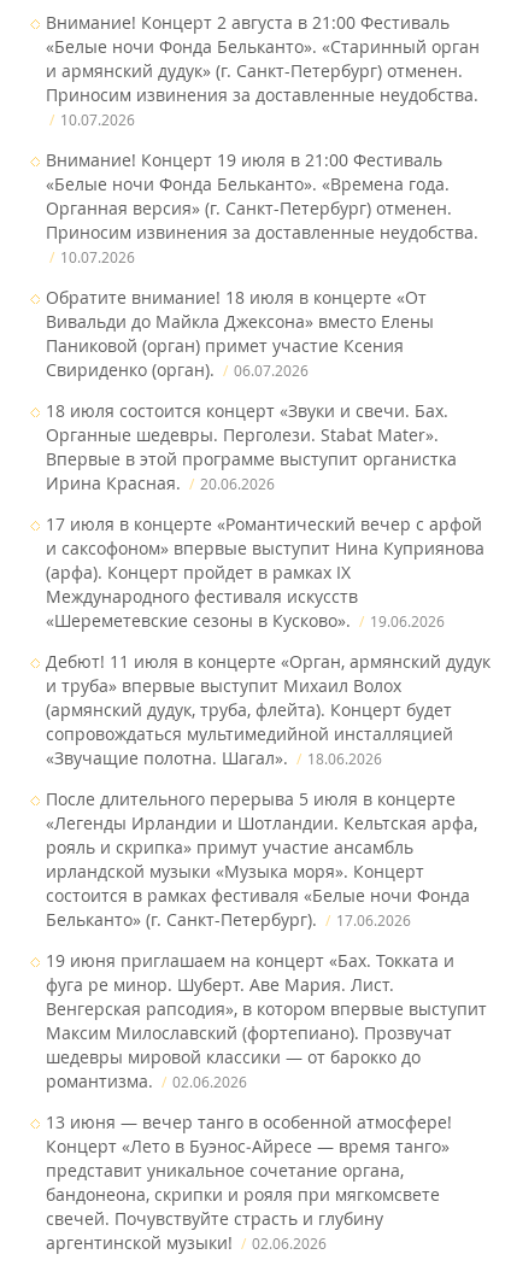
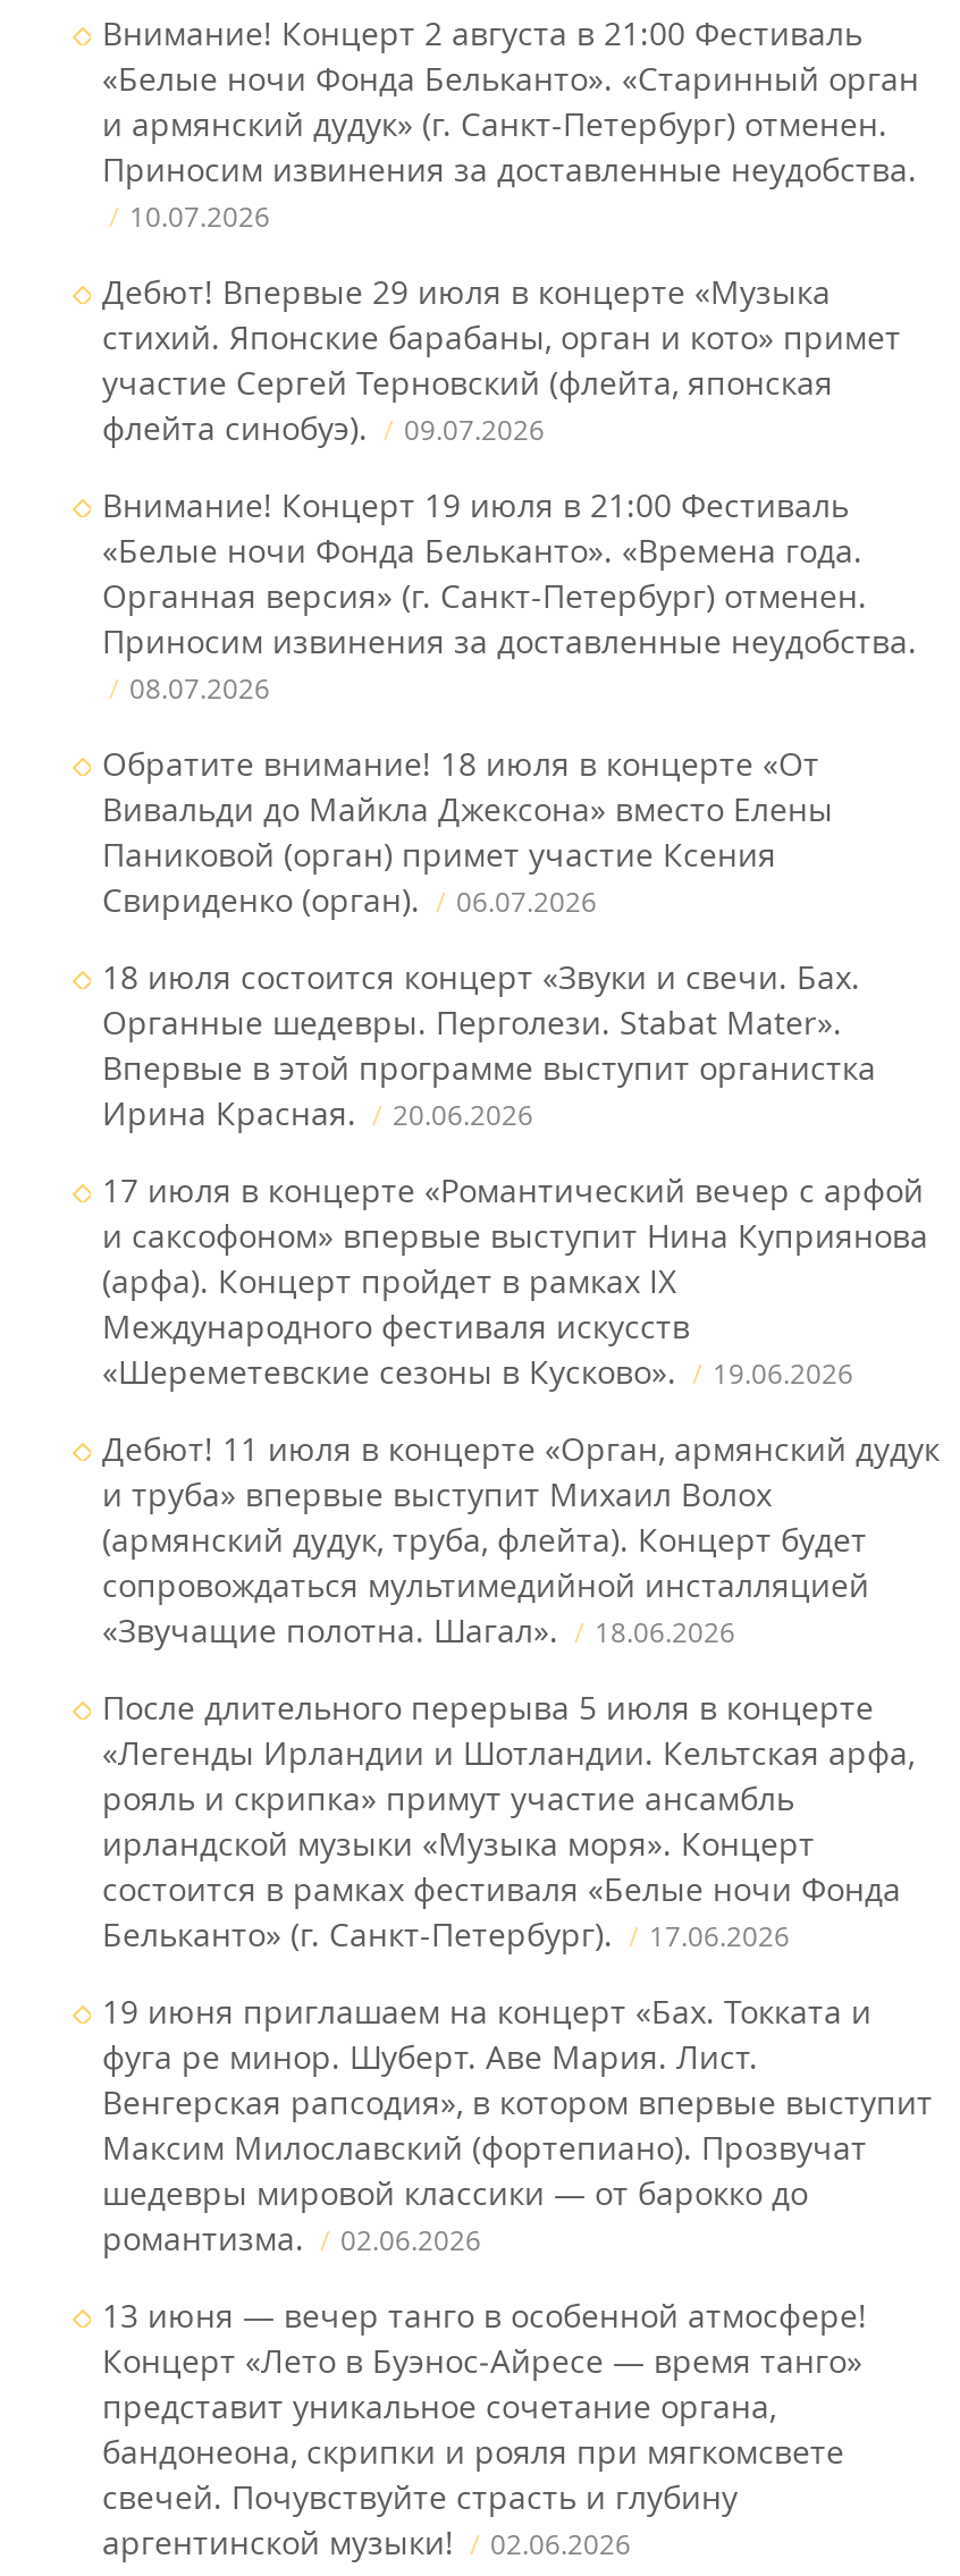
none -> [102,270,901,449] Дебют! Впервые 29 июля в концерте «Музыка | стихий. Японские барабаны, орган и кото» примет | участие Сергей Терновский (флейта, японская | флейта синобуэ). | 09.07.2026
[60,247,135,266] 10.07.2026 -> [129,669,270,706] 08.07.2026

